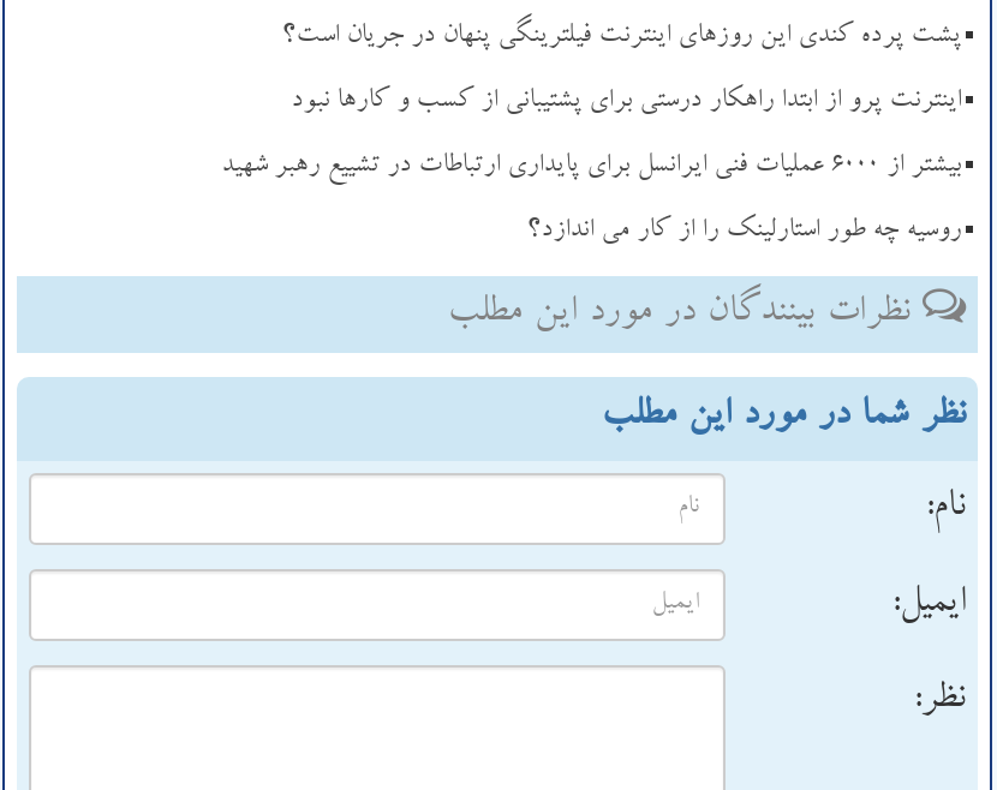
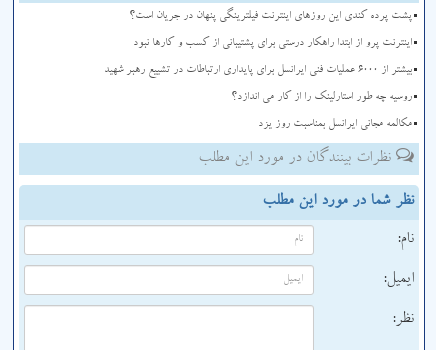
none -> [258,118,412,131] مکالمه مجانی ایرانسل بمناسبت روز یزد

